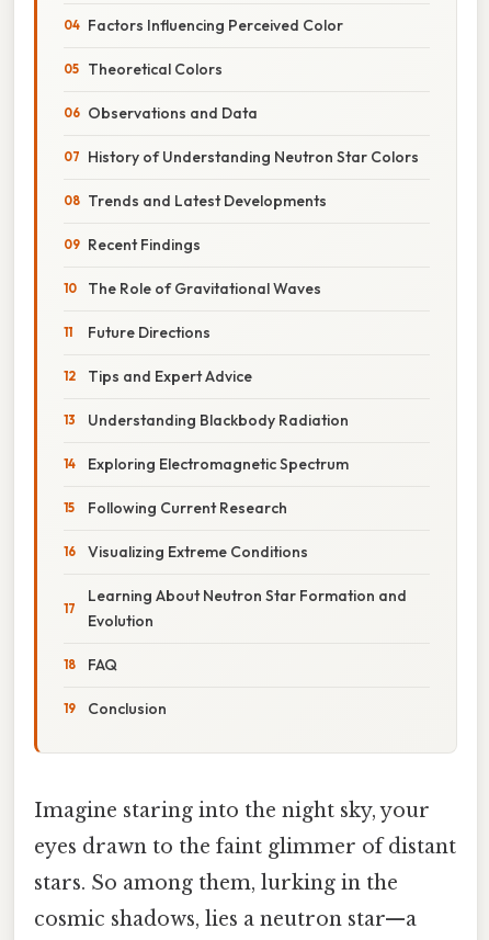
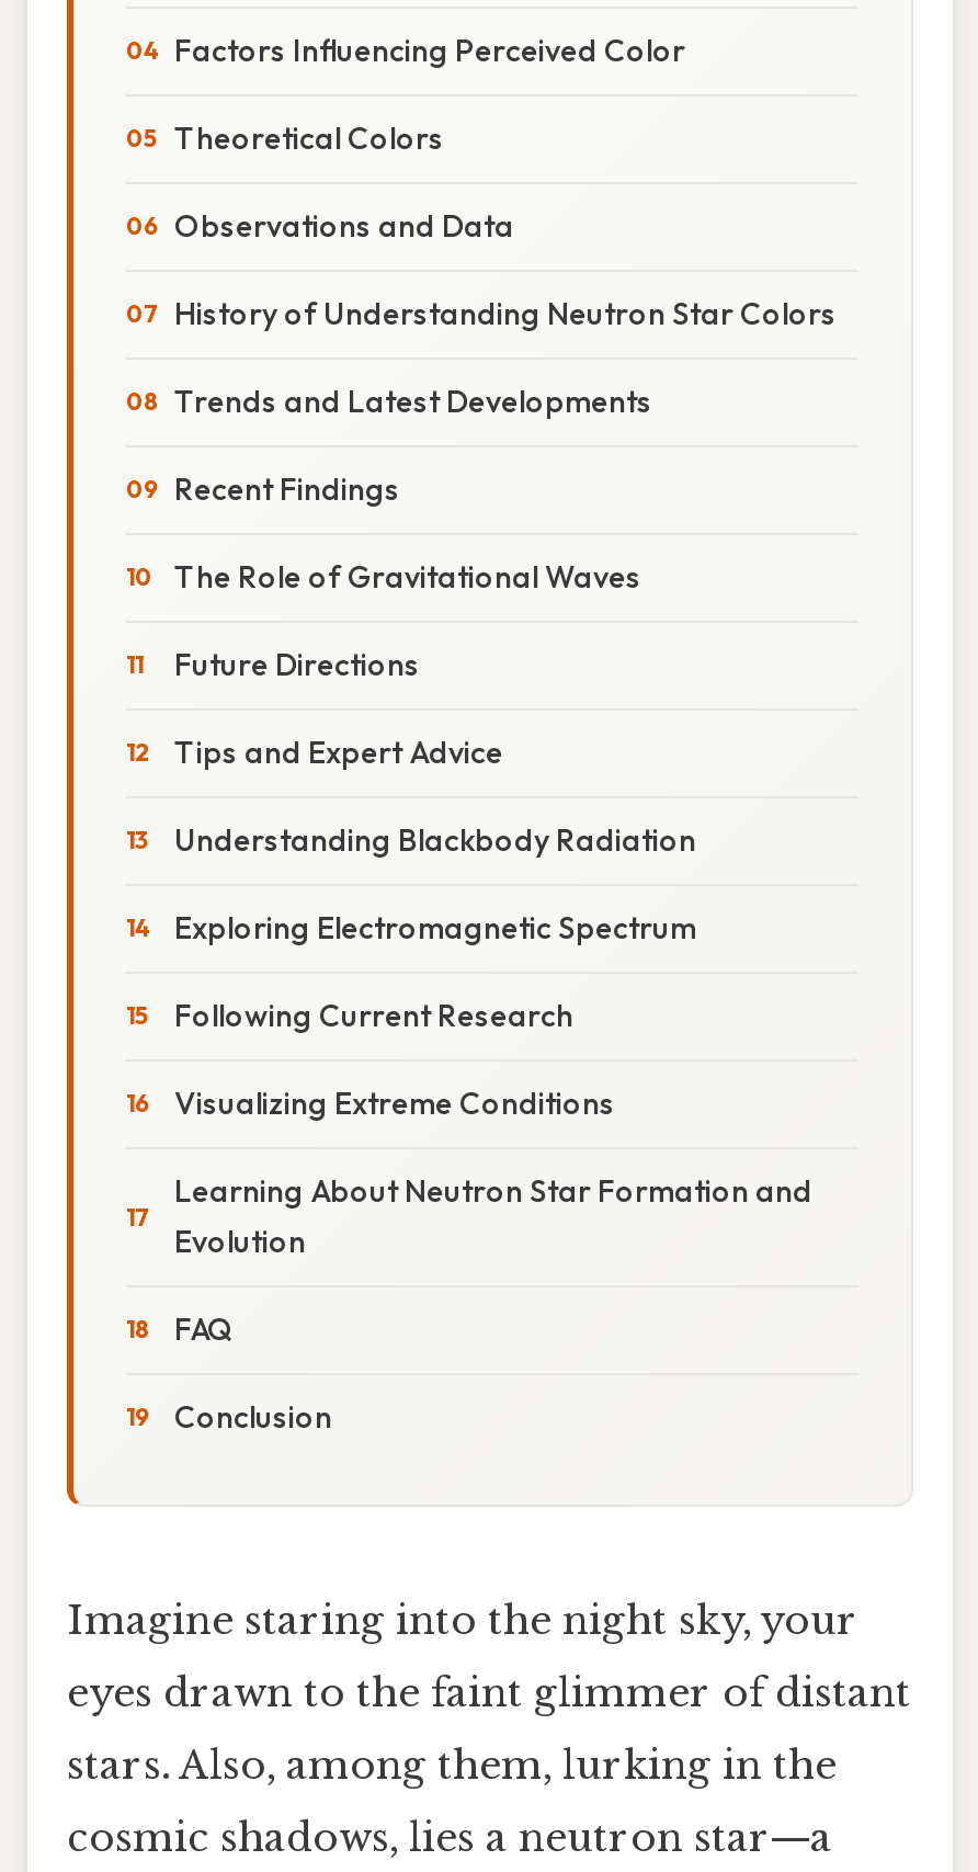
[34,871,398,895] stars. So among them, lurking in the -> [67,1741,837,1789] stars. Also, among them, lurking in the

